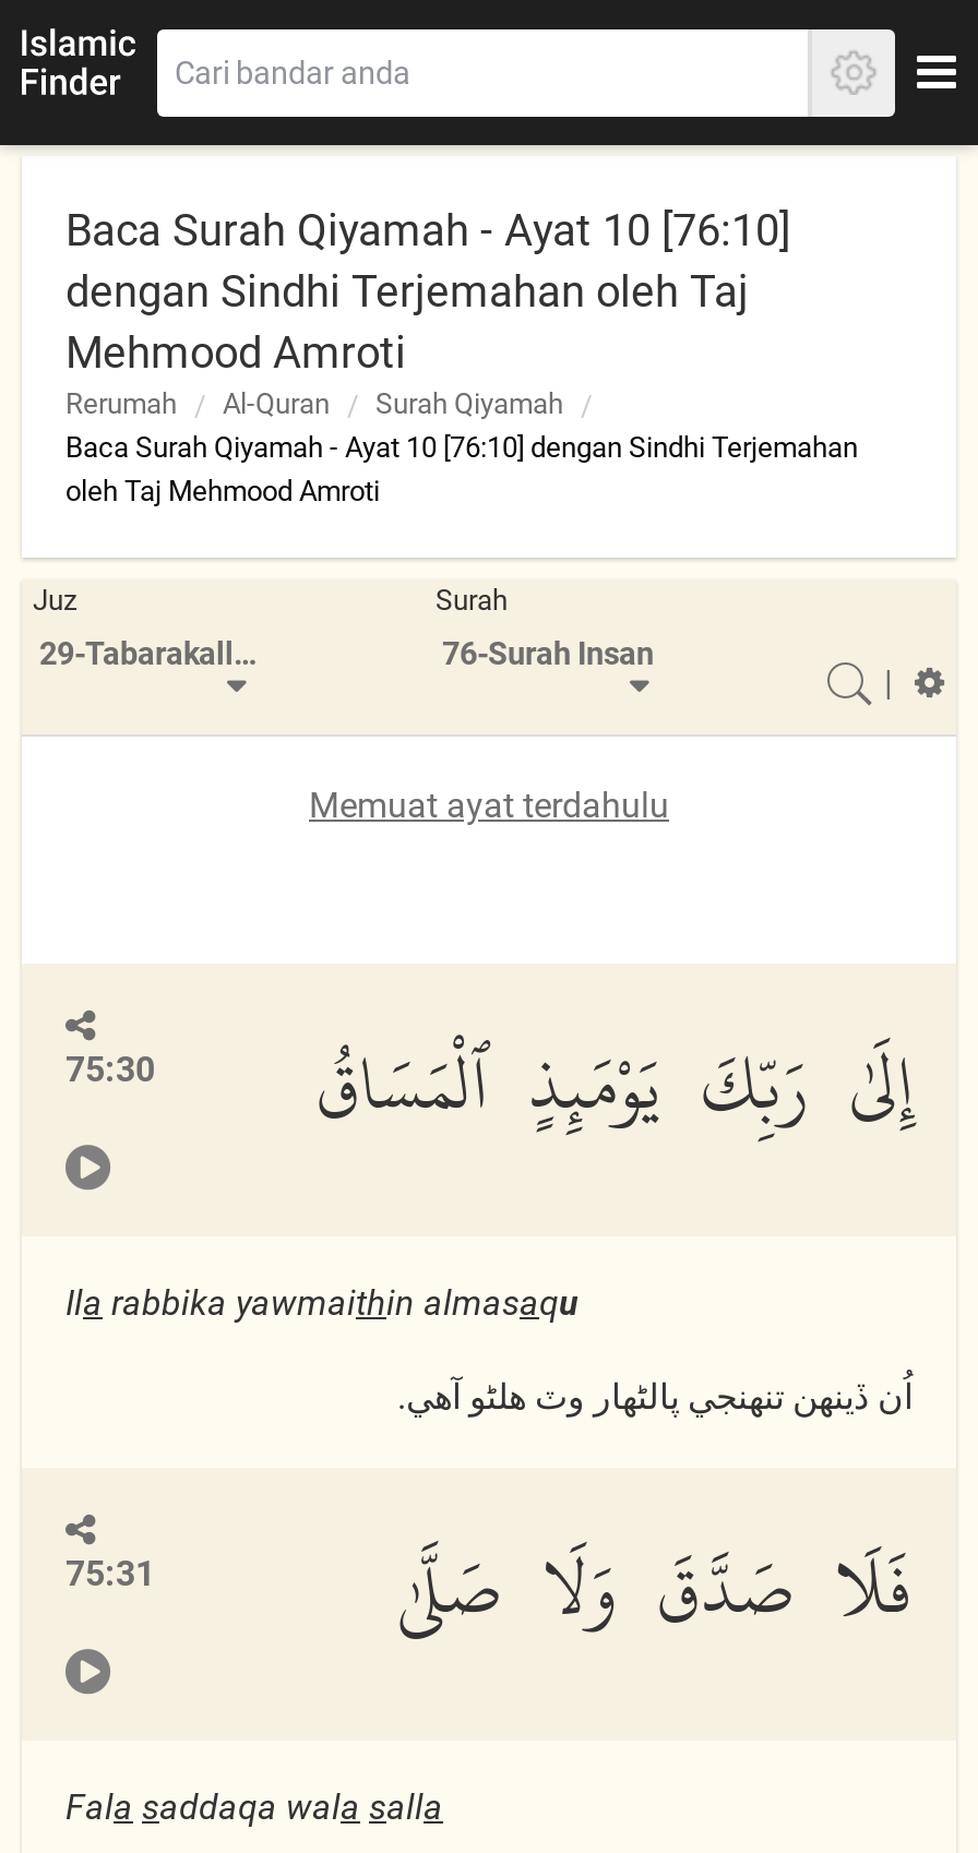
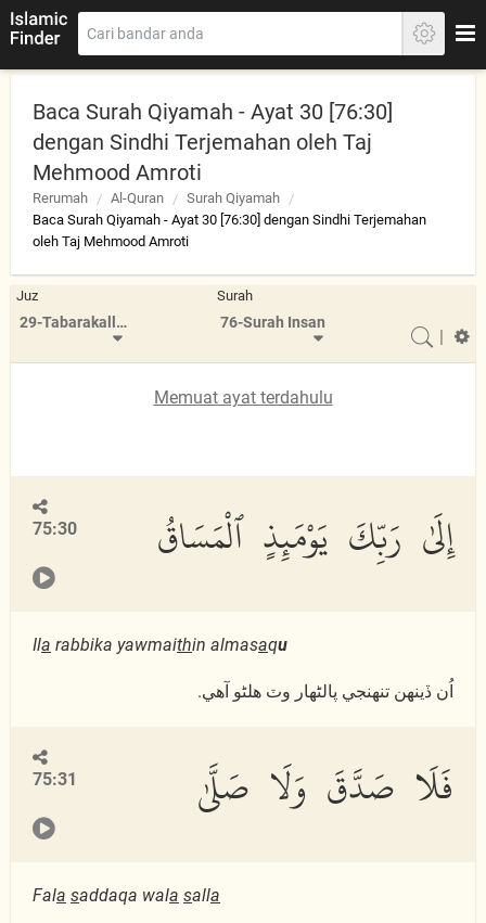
[65,204,790,256] Baca Surah Qiyamah - Ayat 10 [76:10] -> [33,99,393,125] Baca Surah Qiyamah - Ayat 30 [76:30]
[65,431,858,464] Baca Surah Qiyamah - Ayat 10 [76:10] dengan Sindhi Terjemahan -> [33,211,426,228] Baca Surah Qiyamah - Ayat 30 [76:30] dengan Sindhi Terjemahan

